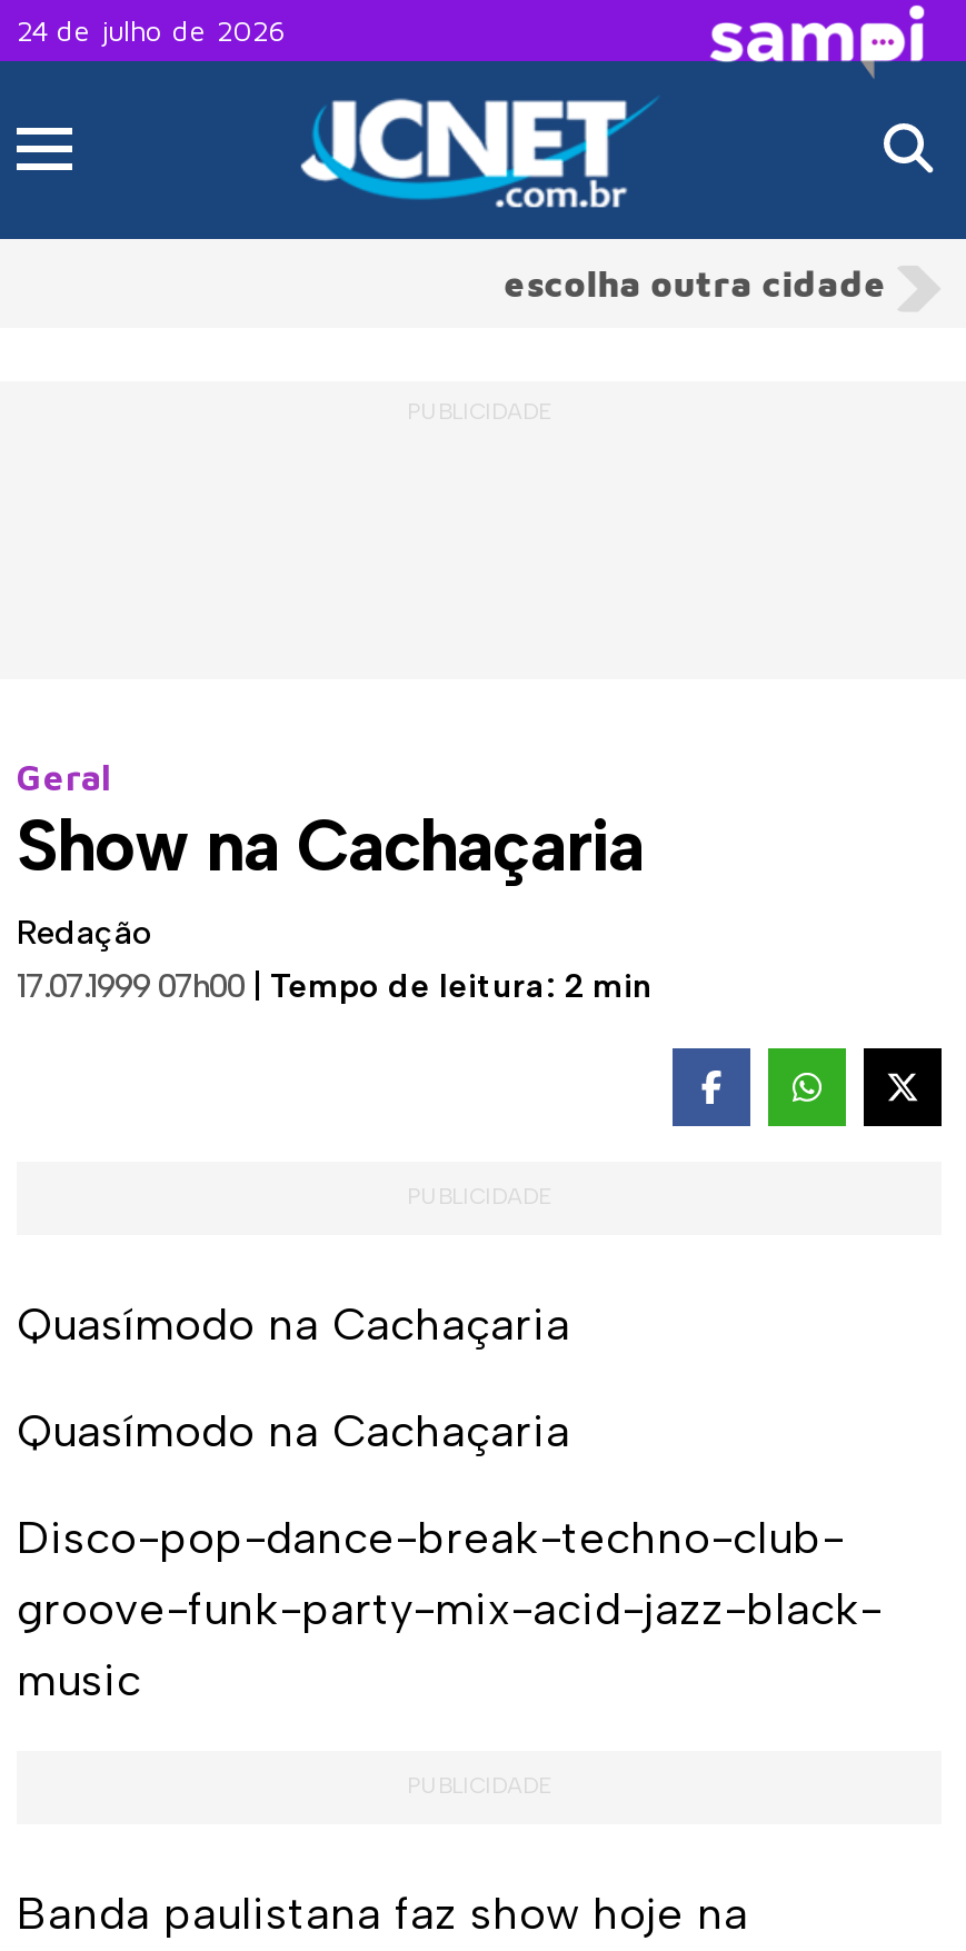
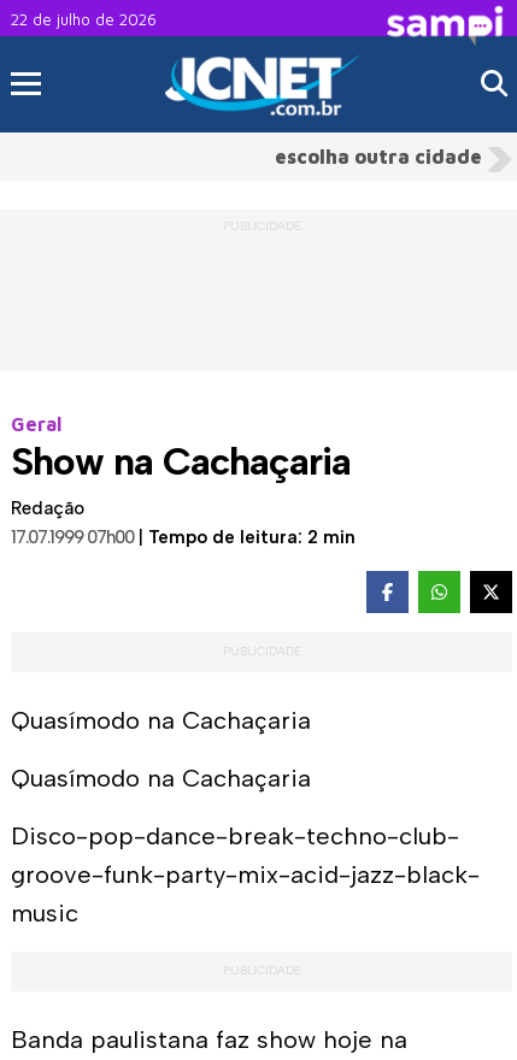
[17,12,286,48] 24 de julho de 2026 -> [11,10,157,29] 22 de julho de 2026

